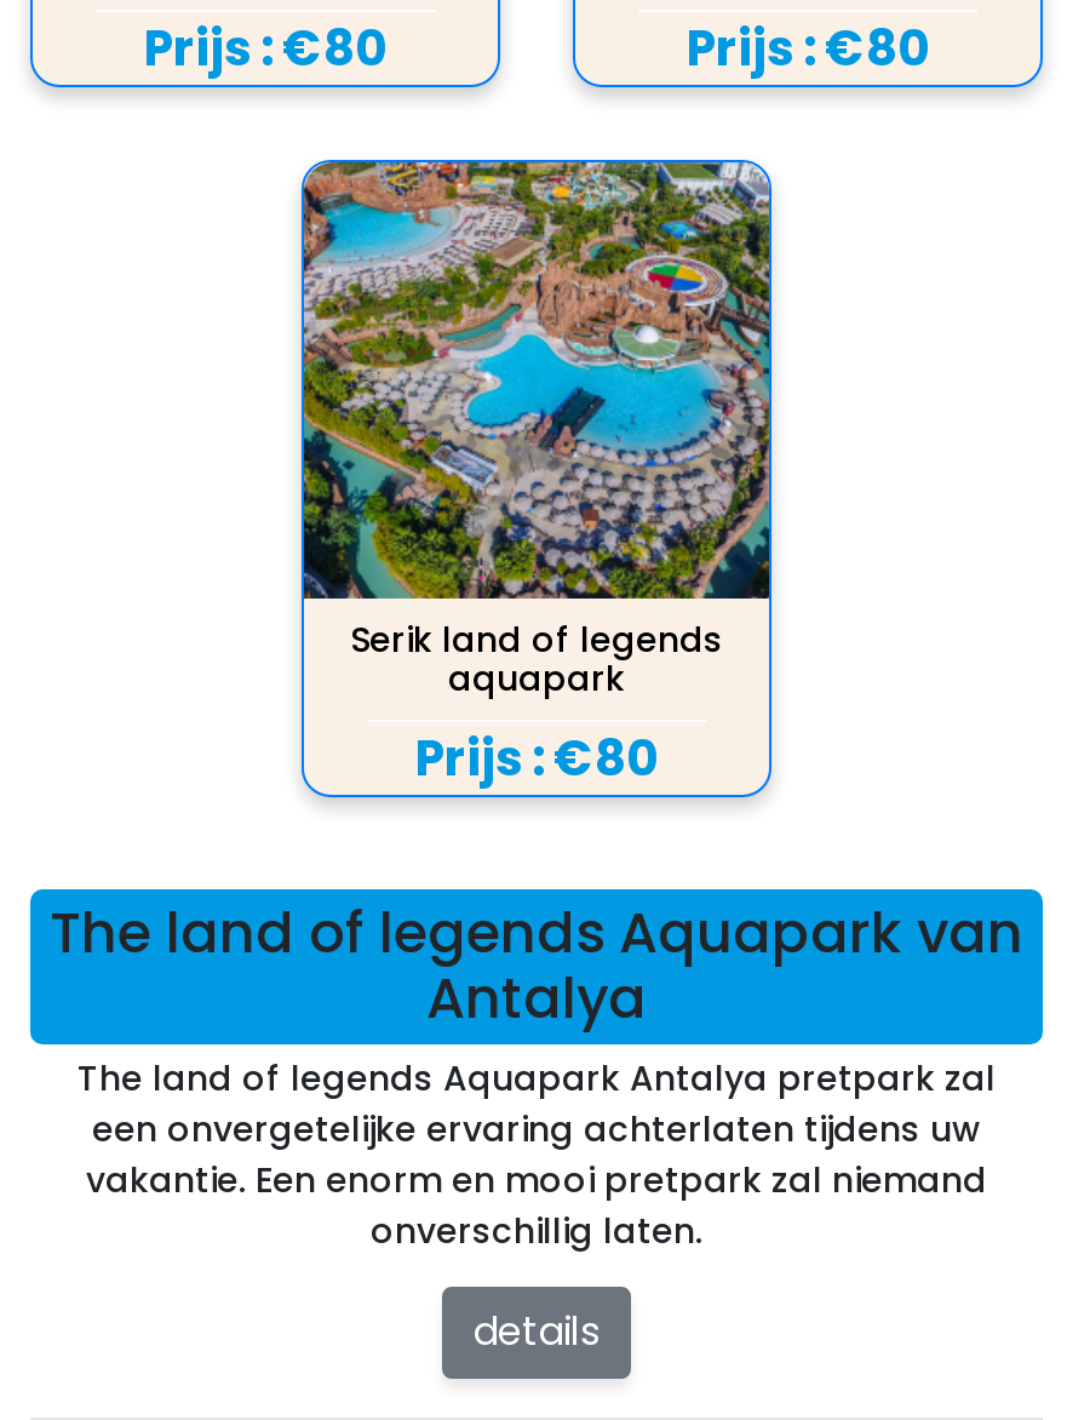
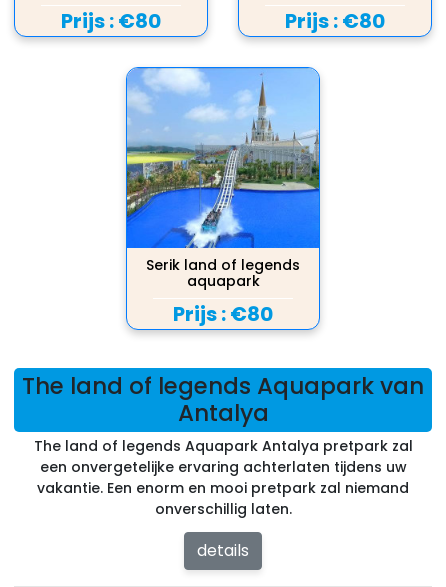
[302,160,771,601] [image] -> [126,67,320,249] [image]

